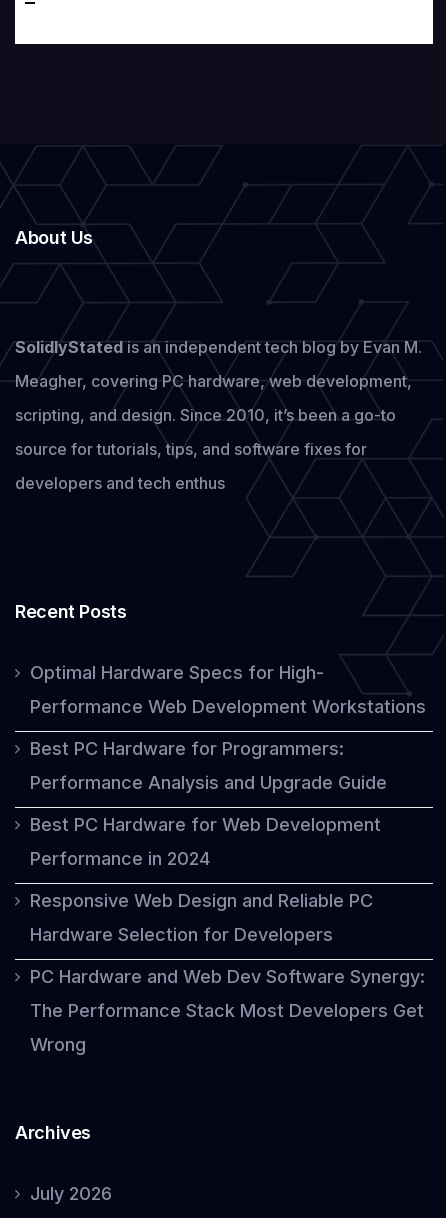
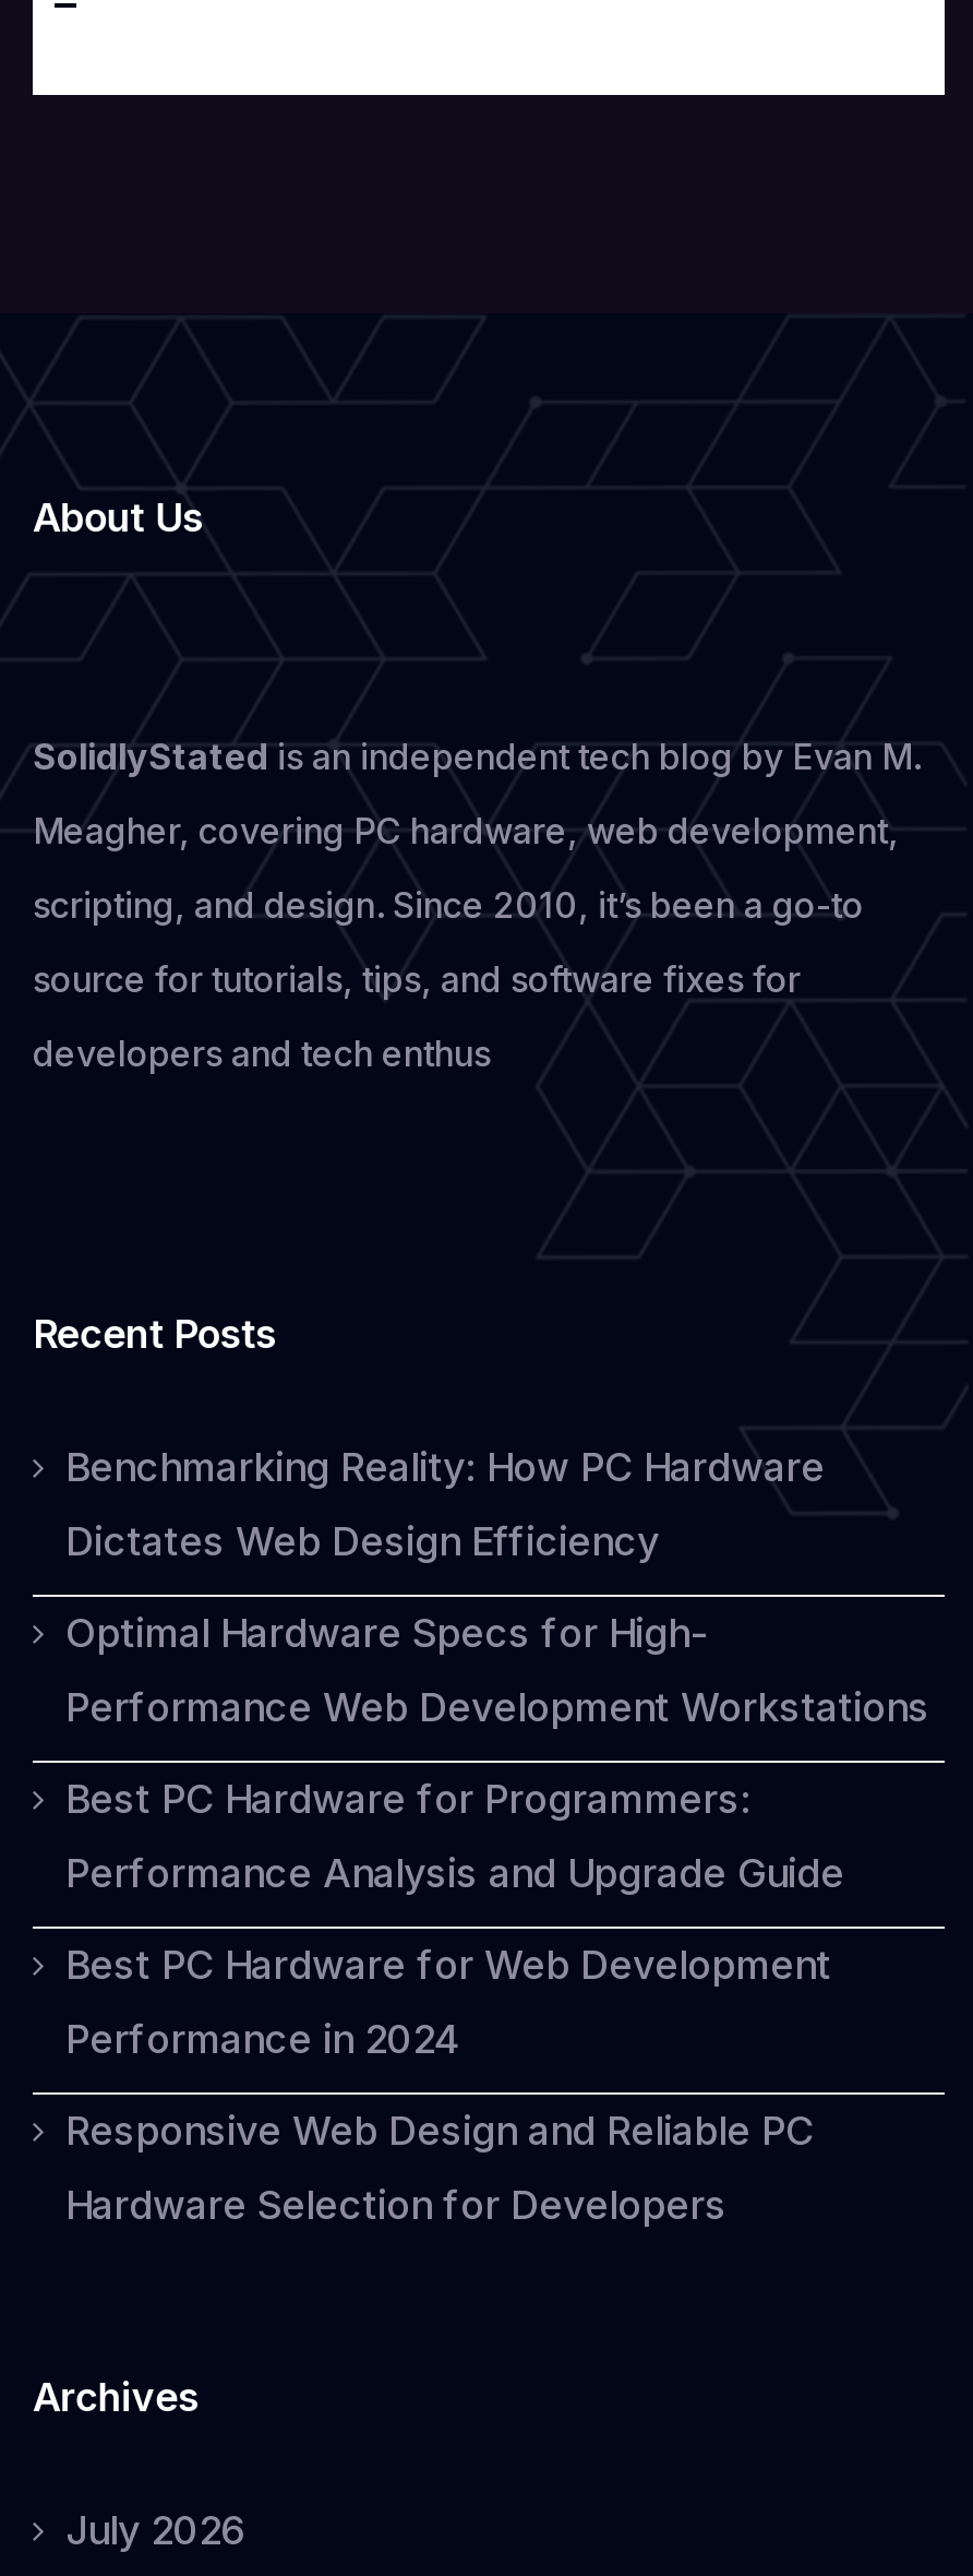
none -> [65,1443,825,1564] Benchmarking Reality: How PC Hardware | Dictates Web Design Efficiency
moved [30,662,426,945] -> [65,1609,929,2227]: Optimal Hardware Specs for High- | Performance Web Development Workstations | Best PC Hardware for Programmers: | Performance Analysis and Upgrade Guide | Best PC Hardware for Web Development | Performance in 2024 | Responsive Web Design and Reliable PC | Hardware Selection for Developers
[30,966,425,1055] PC Hardware and Web Dev Software Synergy: | The Performance Stack Most Developers Get | Wrong -> none

